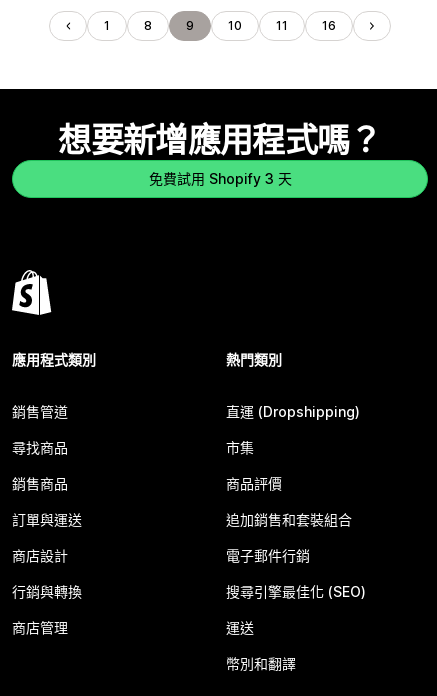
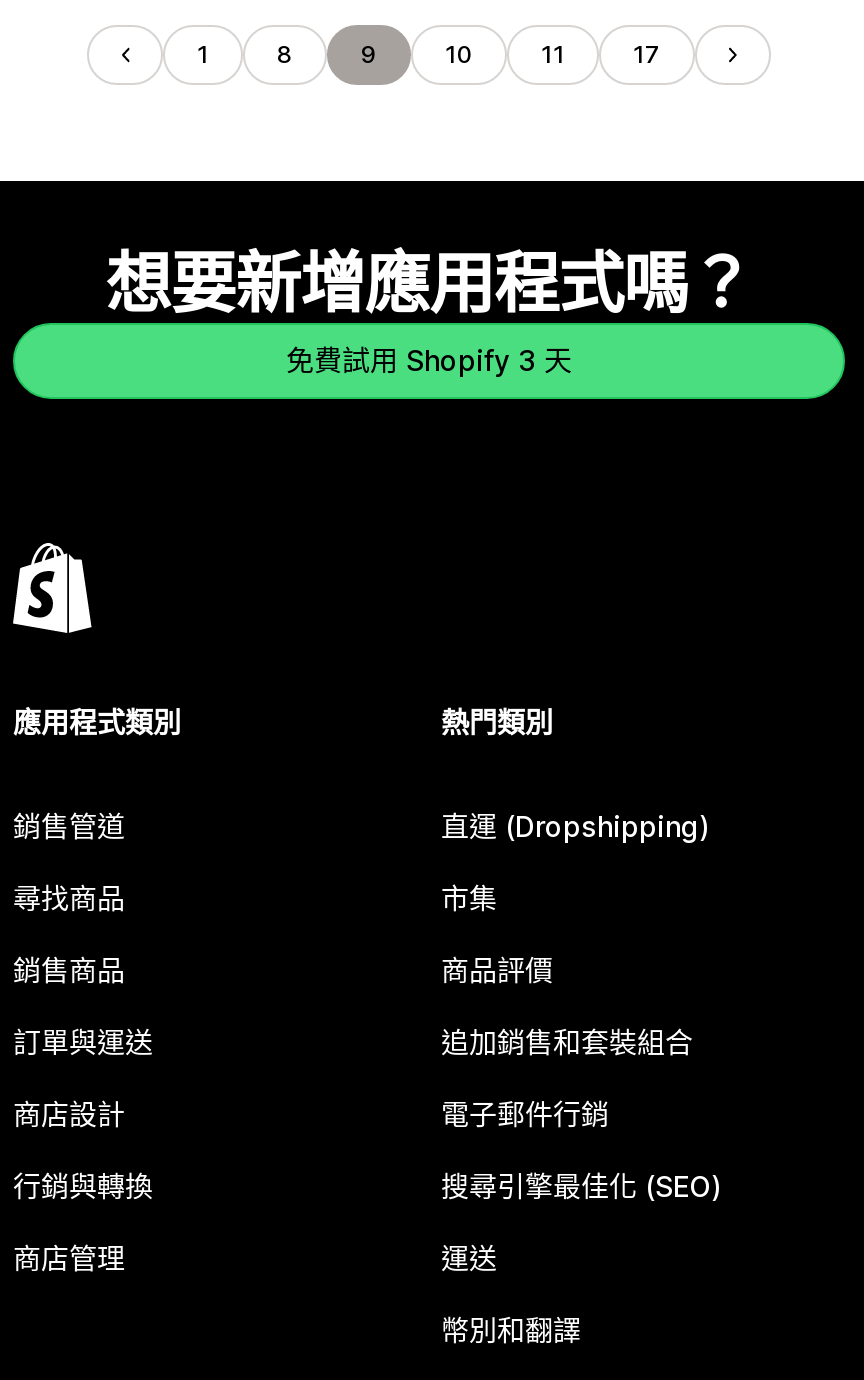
[322,18,336,33] 16 -> [633,39,661,69] 17

